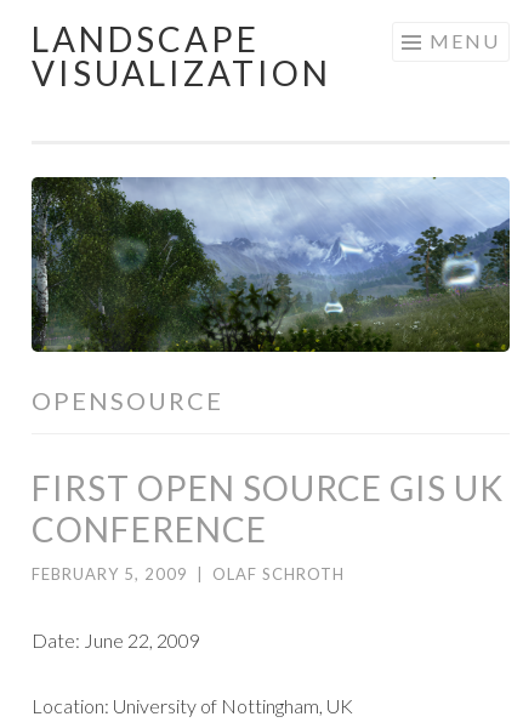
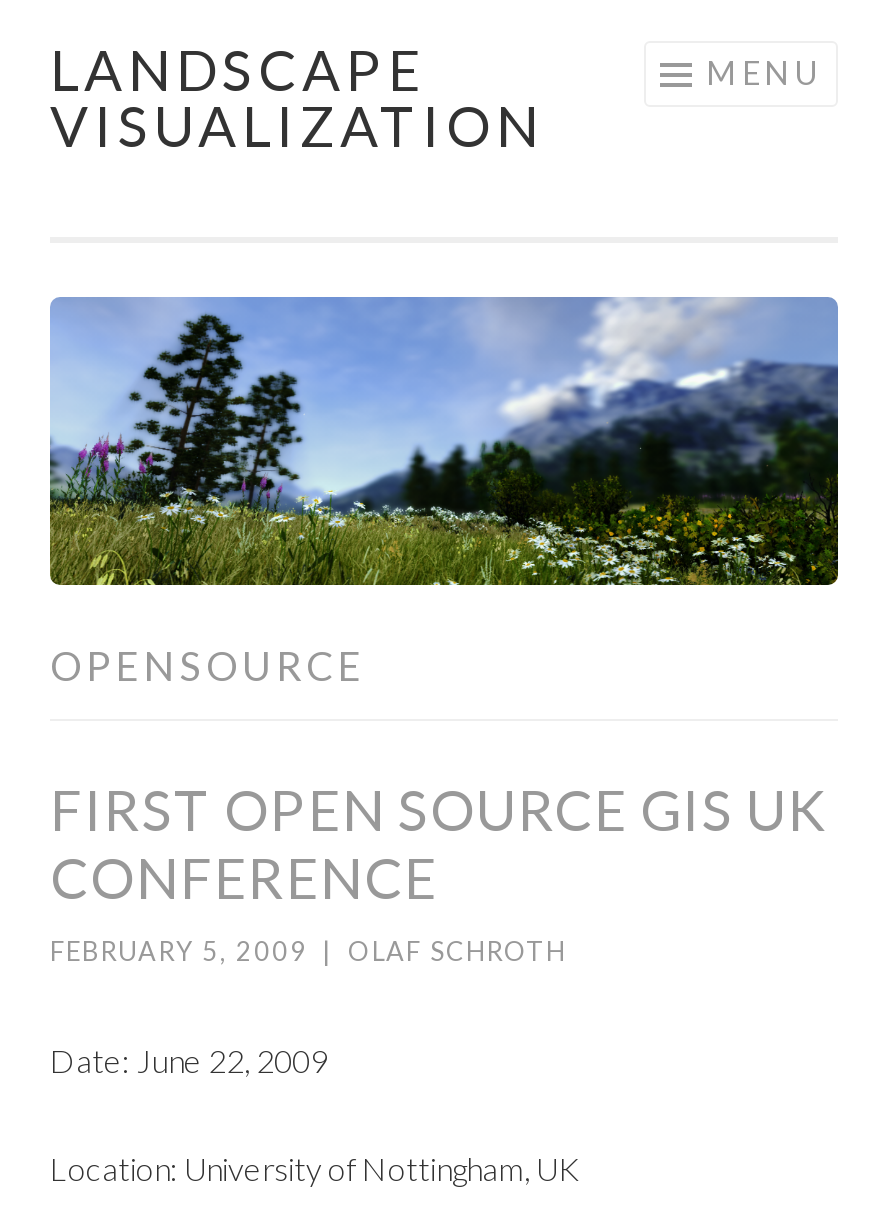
[30,176,510,353] [image] -> [50,297,838,587] [image]

